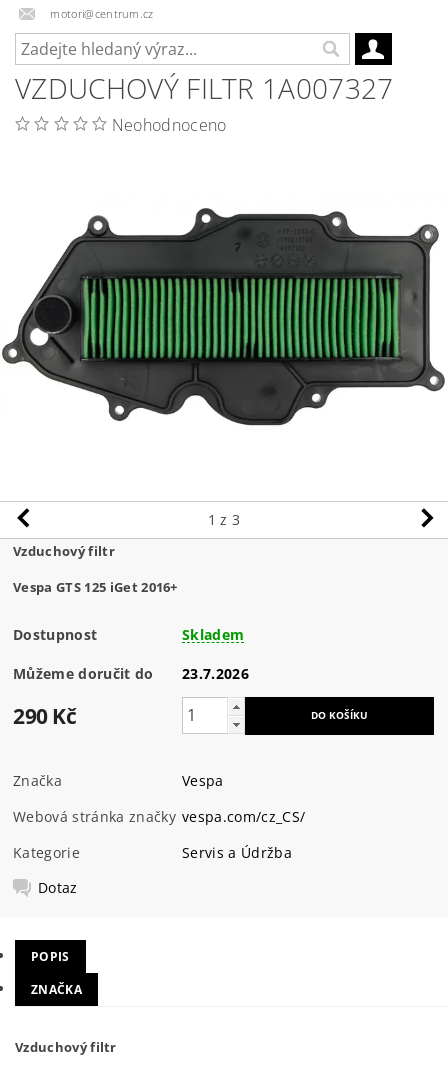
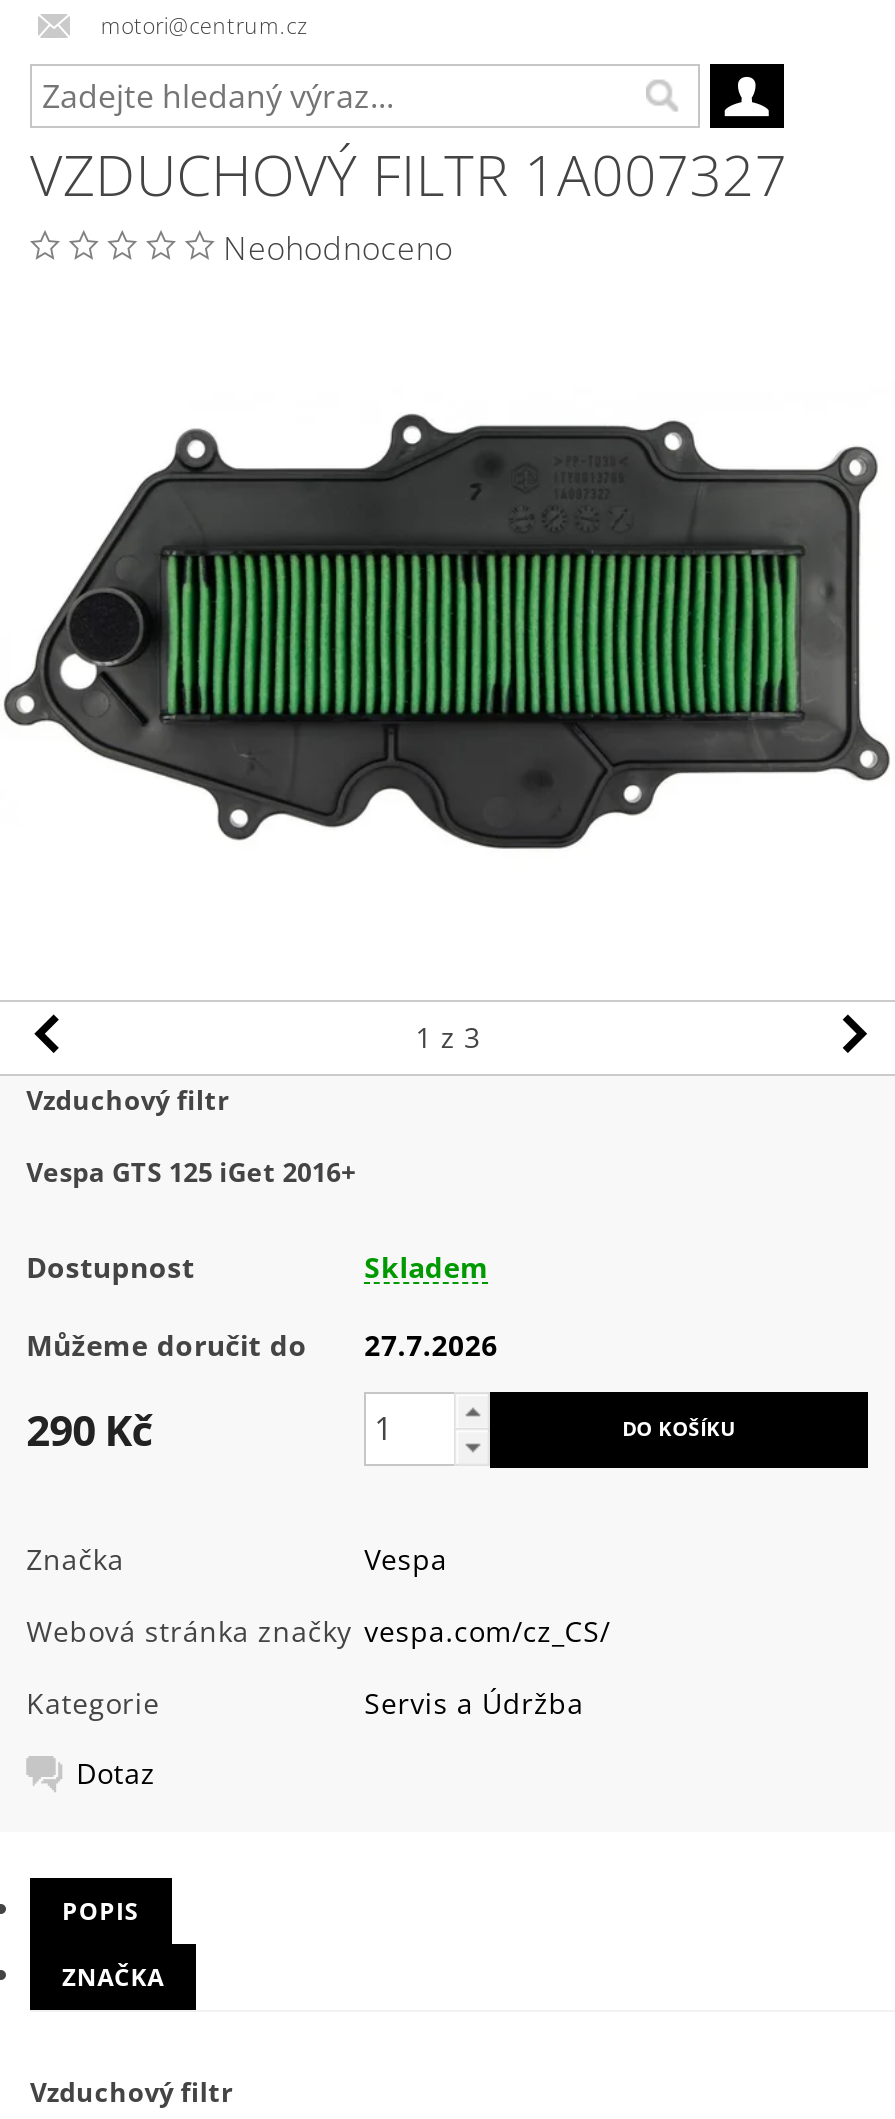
[13,663,249,682] Můžeme doručit do 23.7.2026 -> [26,1325,498,1363] Můžeme doručit do 27.7.2026

